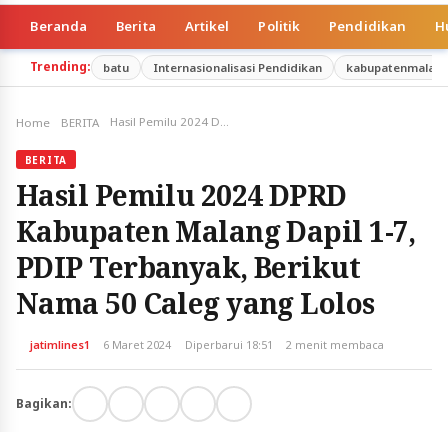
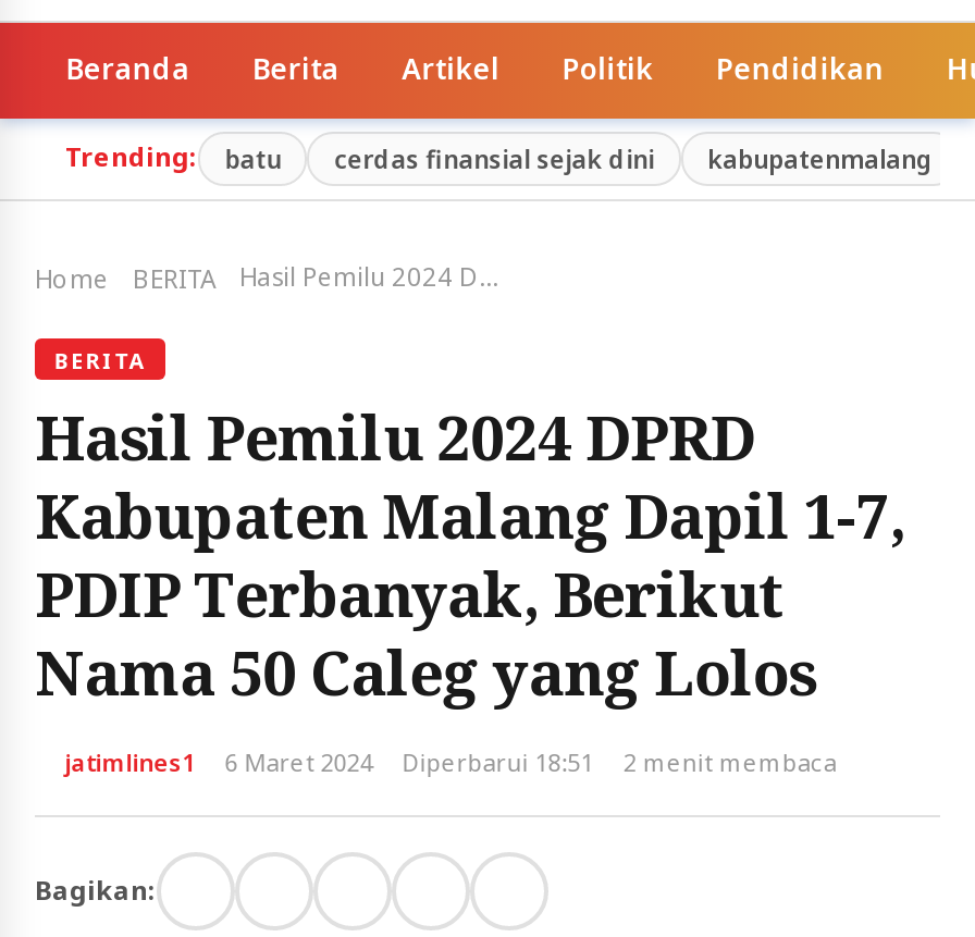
[154,60,322,75] Internasionalisasi Pendidikan -> [334,142,654,175] cerdas finansial sejak dini

